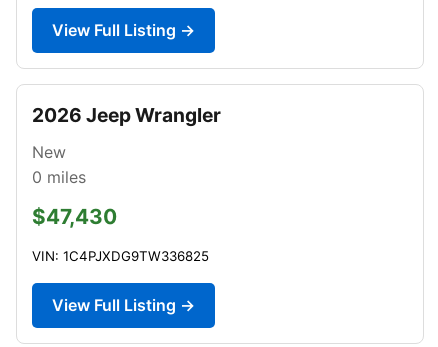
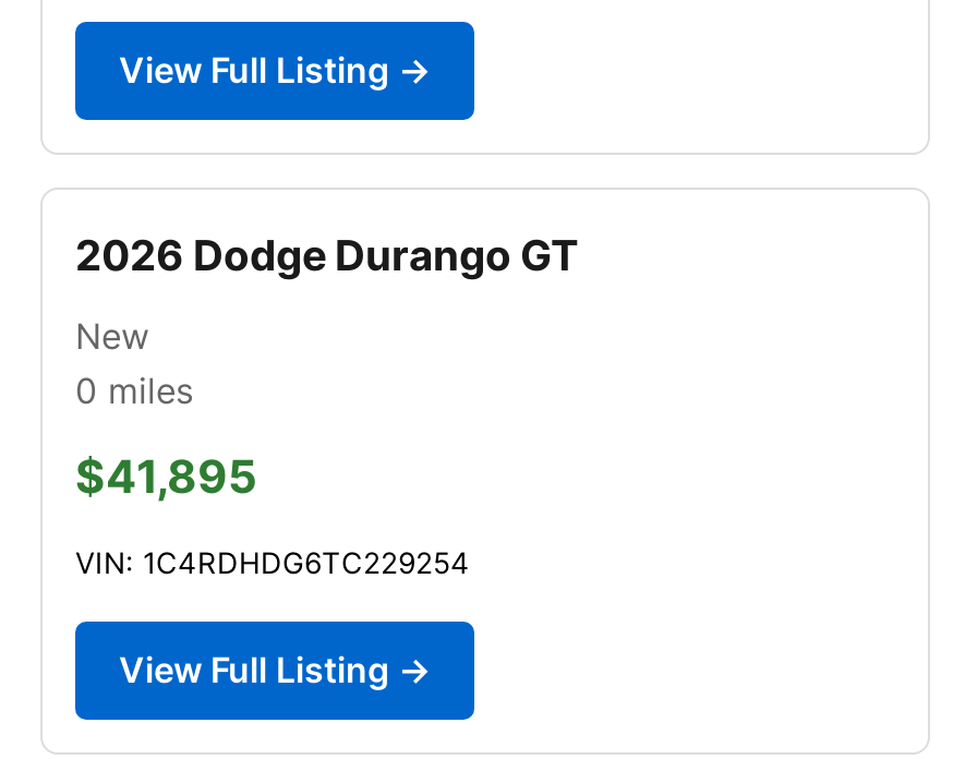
[32,103,221,127] 2026 Jeep Wrangler -> [75,229,579,281] 2026 Dodge Durango GT
[32,204,117,229] $47,430 -> [75,449,256,504] $41,895
[32,248,209,264] VIN: 1C4PJXDG9TW336825 -> [75,545,470,580] VIN: 1C4RDHDG6TC229254

